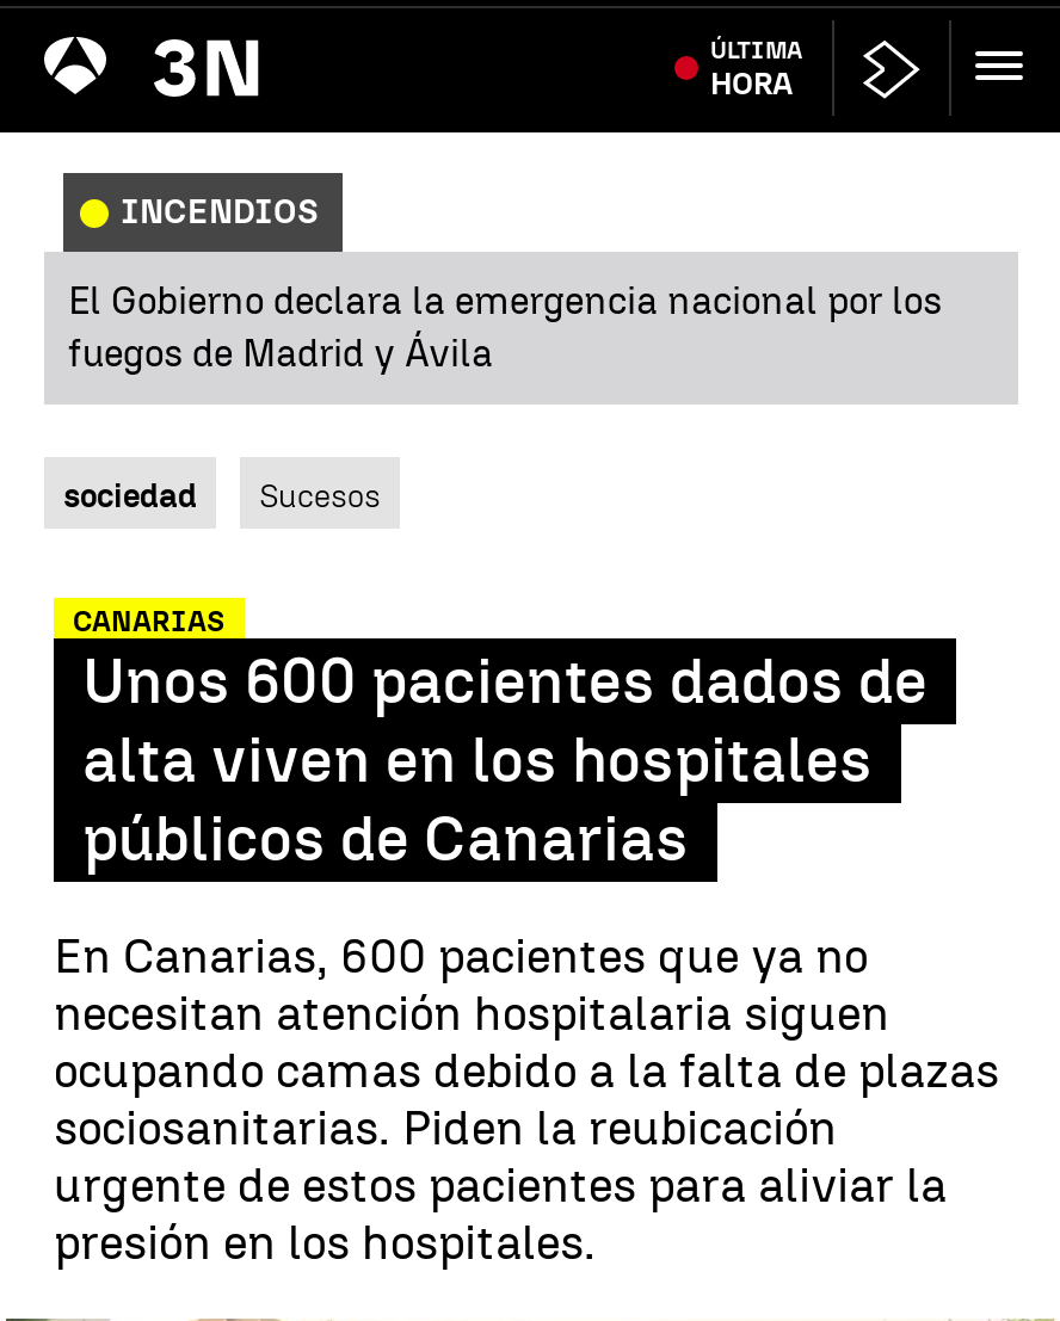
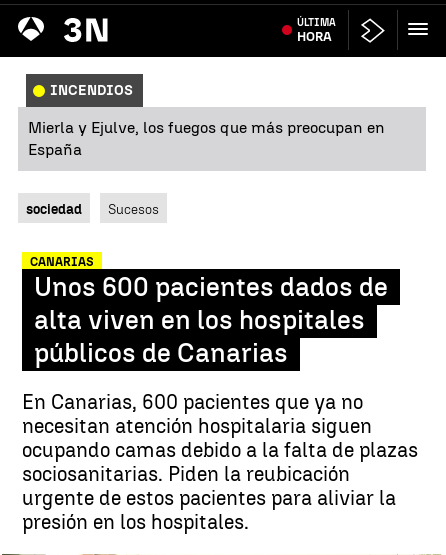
[68,278,942,376] El Gobierno declara la emergencia nacional por los | fuegos de Madrid y Ávila -> [28,118,385,159] Mierla y Ejulve, los fuegos que más preocupan en | España

